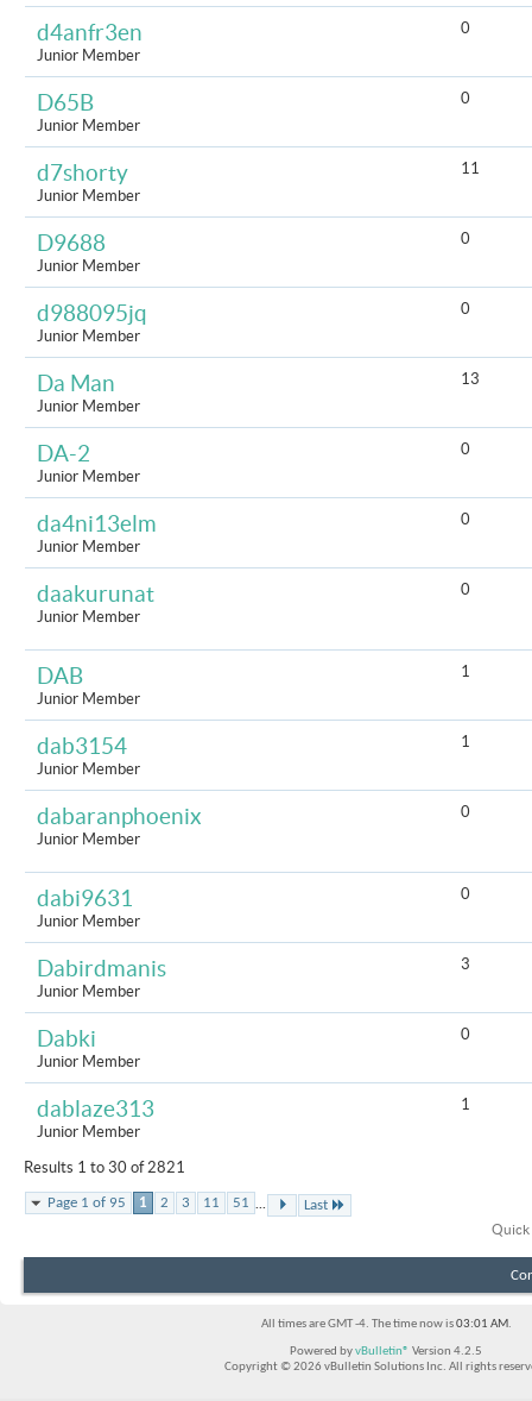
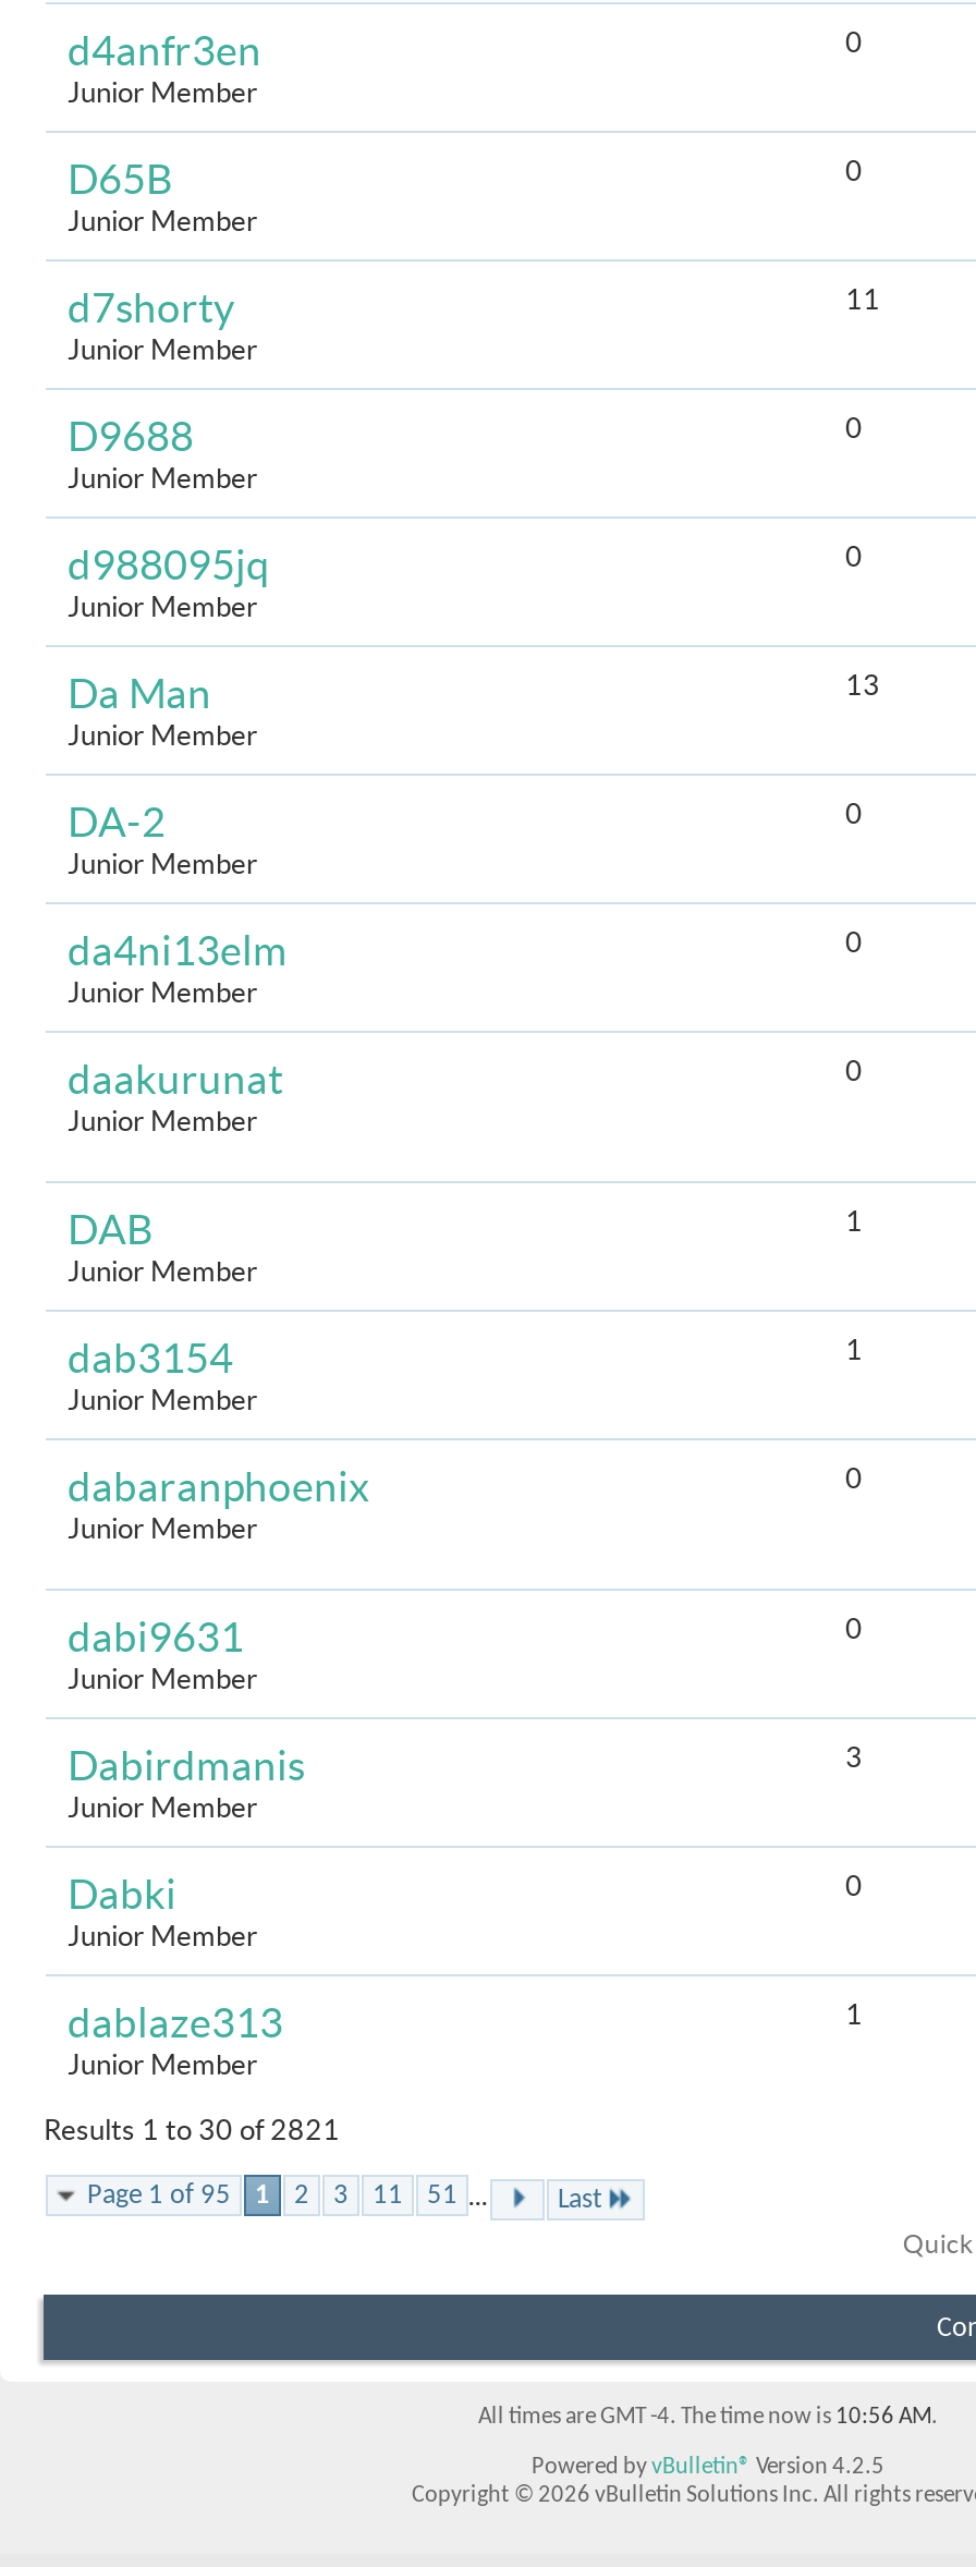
[261,1318,511,1331] All times are GMT -4. The time now is 03:01 AM. -> [478,2406,938,2430] All times are GMT -4. The time now is 10:56 AM.

